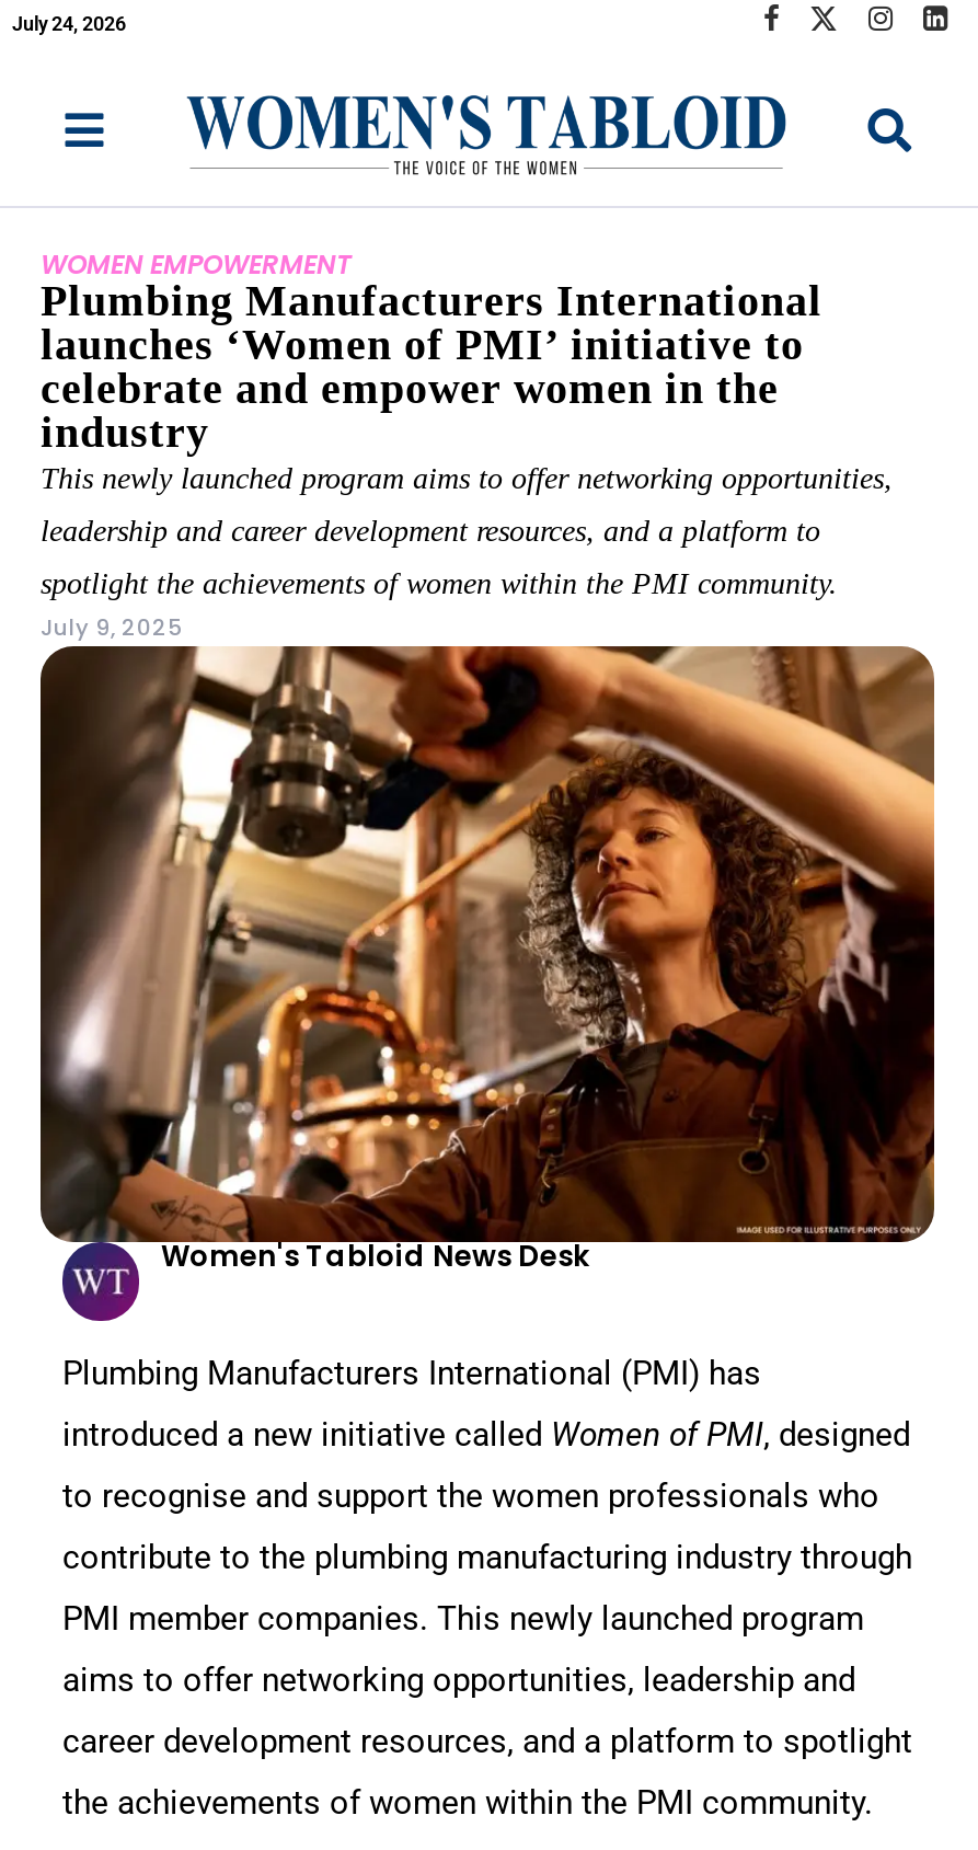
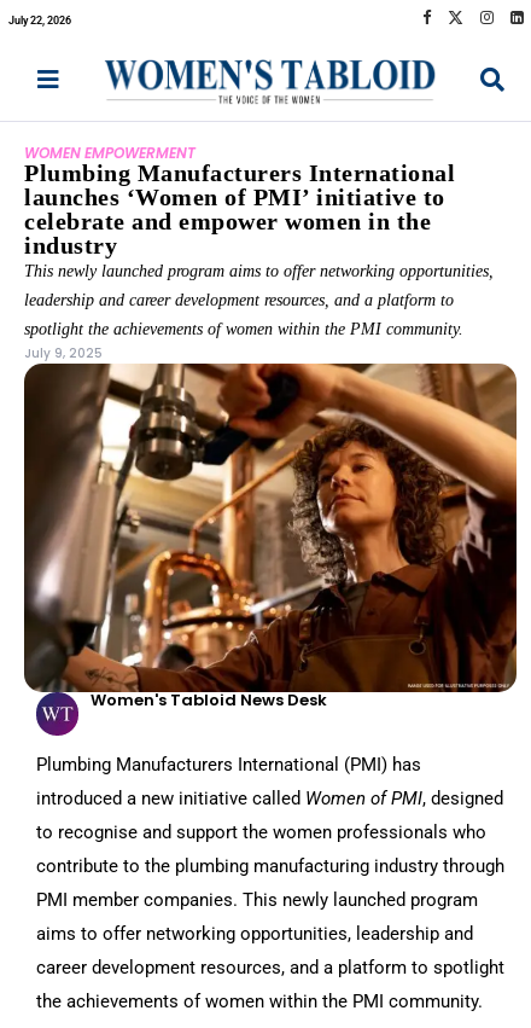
[12,12,126,34] July 24, 2026 -> [8,14,71,26] July 22, 2026

